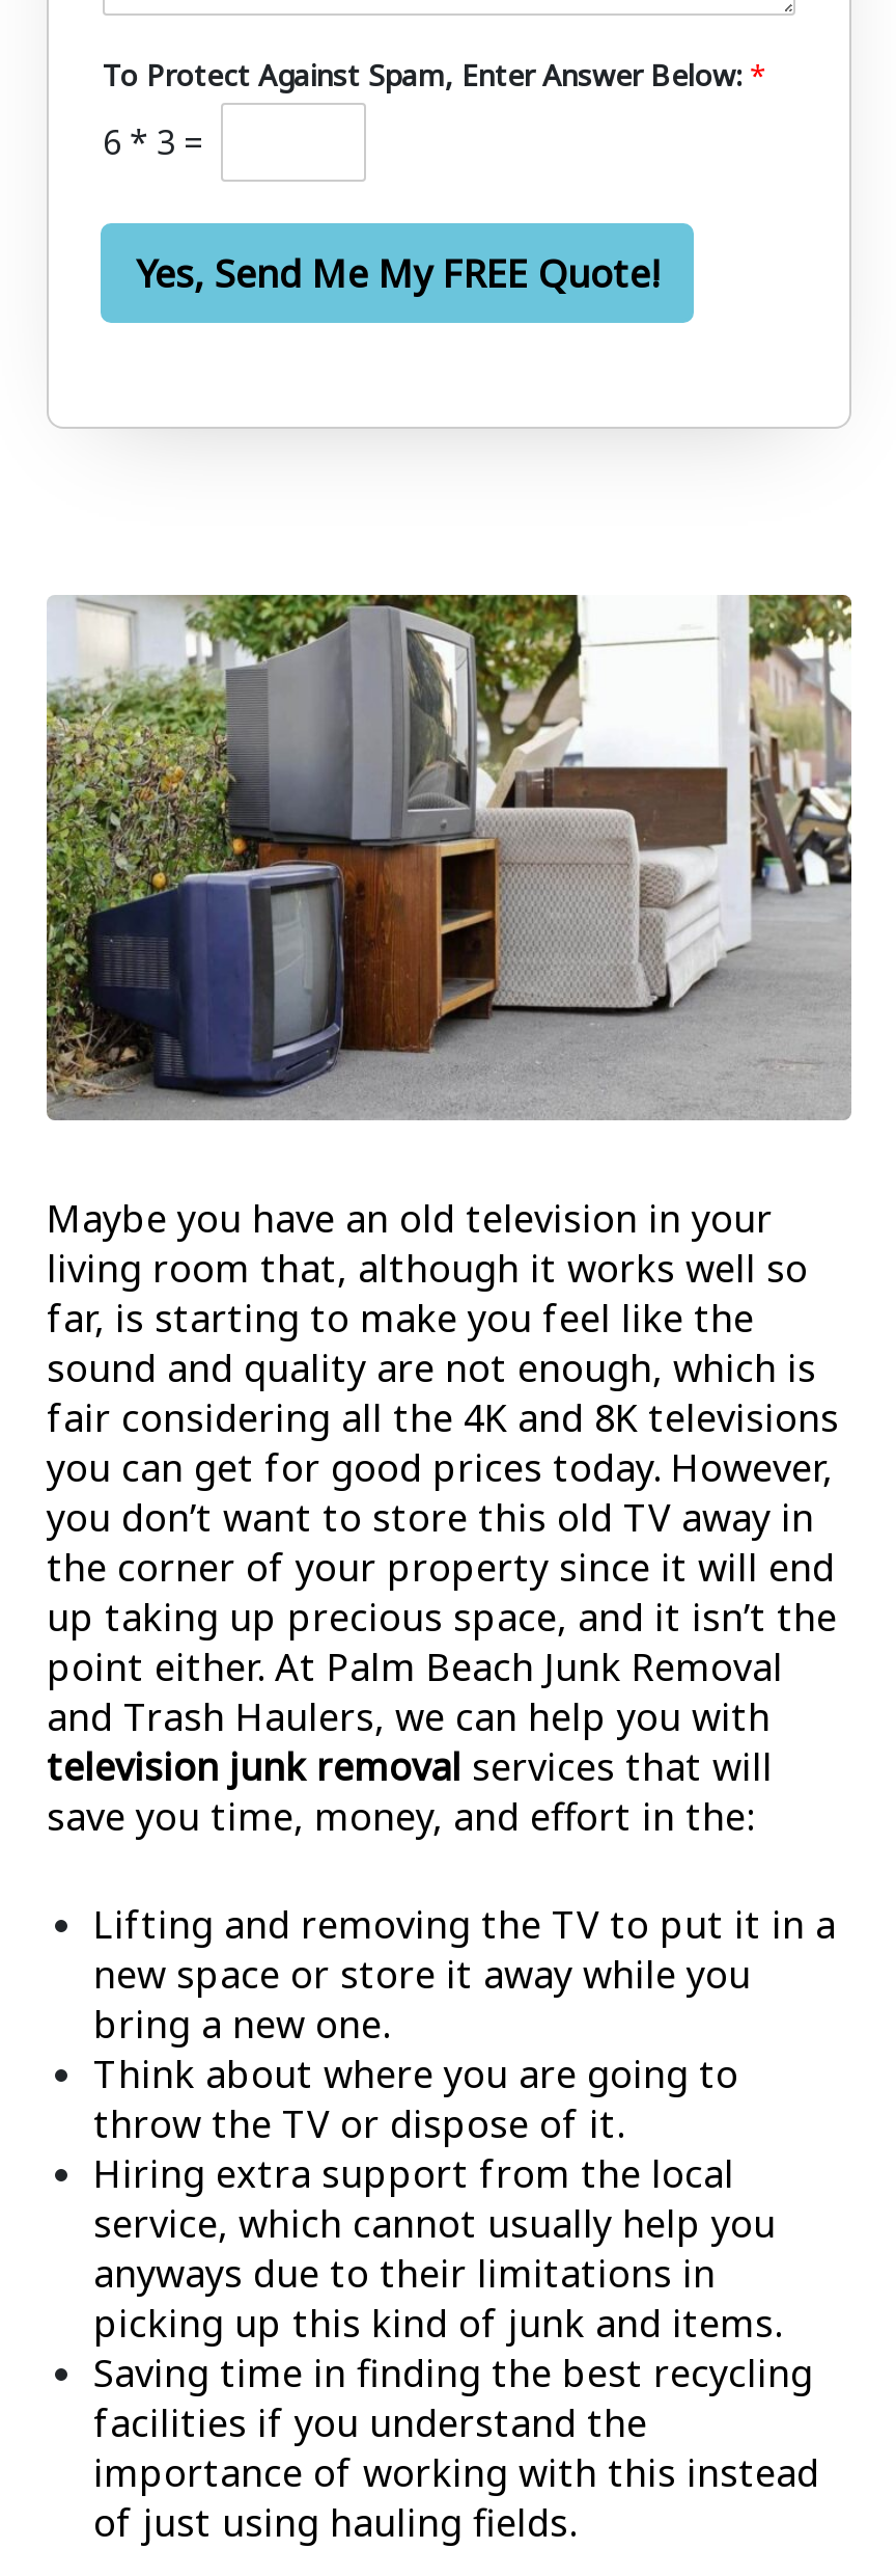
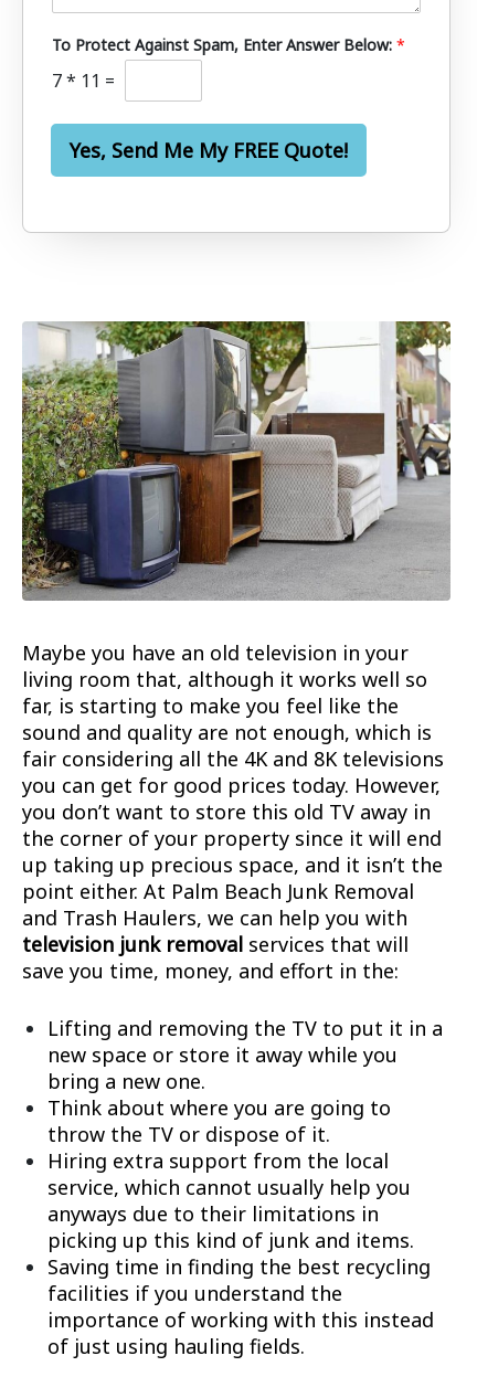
[103,118,202,164] 6 * 3 = -> [52,68,115,92] 7 * 11 =

